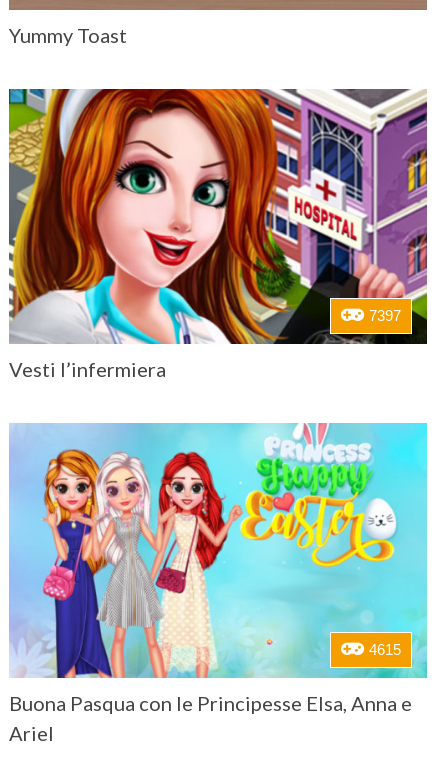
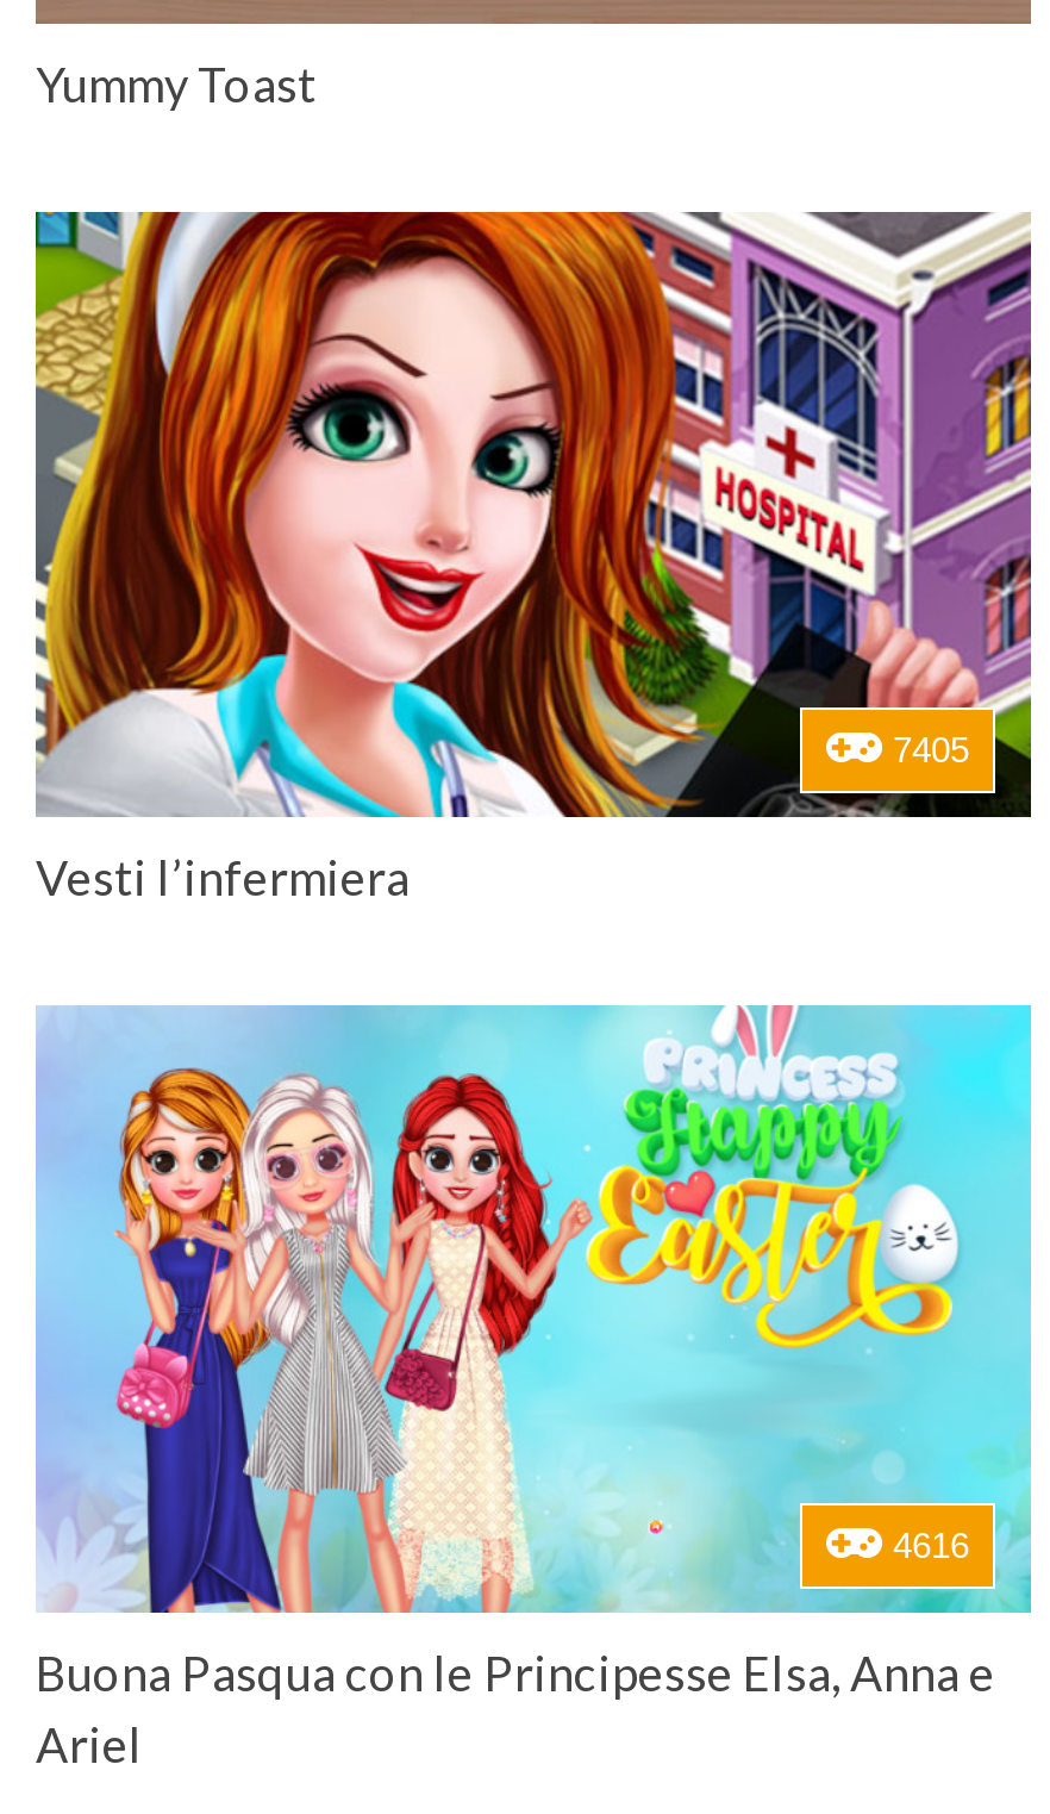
[369,307,401,324] 7397 -> [893,730,969,771] 7405
[369,641,401,658] 4615 -> [893,1525,969,1566] 4616

